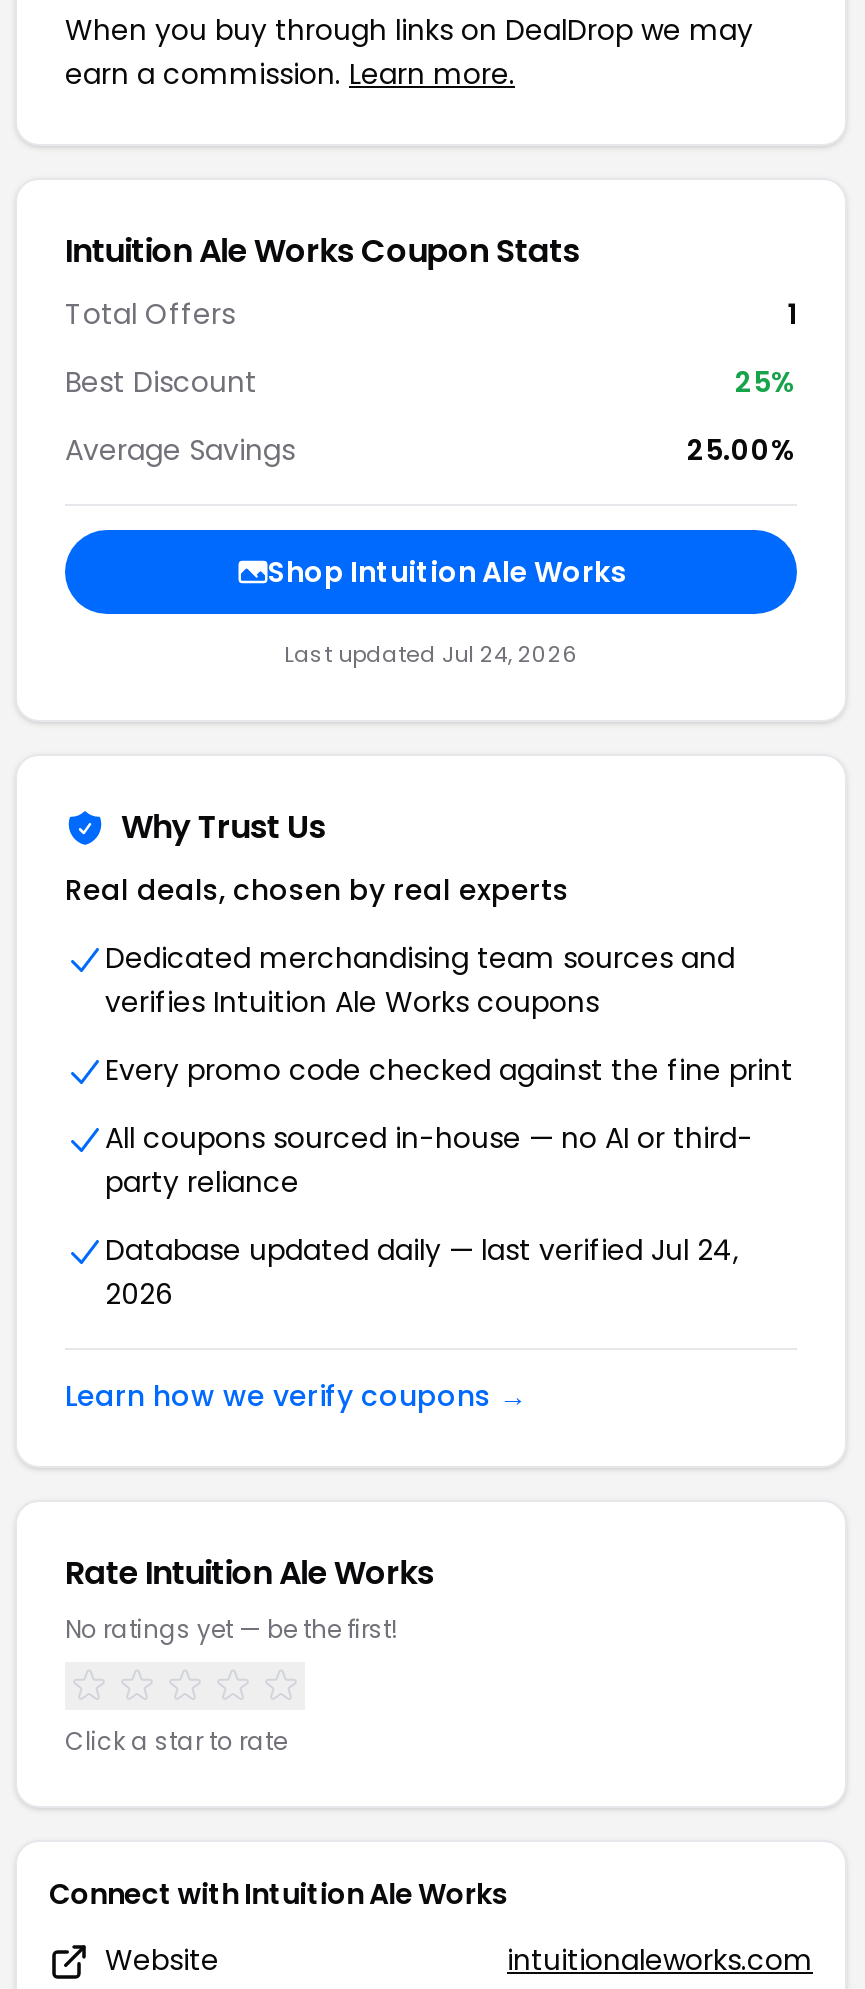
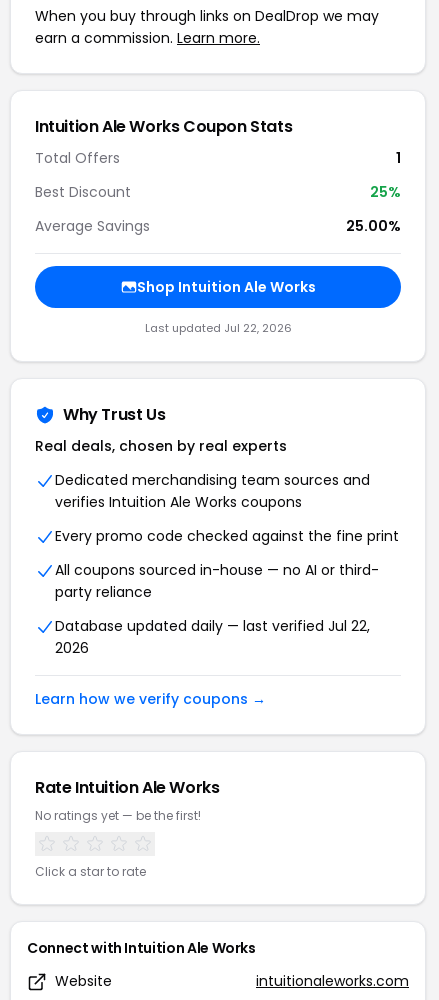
[284,638,578,670] Last updated Jul 24, 2026 -> [144,320,291,336] Last updated Jul 22, 2026
[105,1230,739,1270] Database updated daily — last verified Jul 24, -> [55,616,370,636] Database updated daily — last verified Jul 22,

